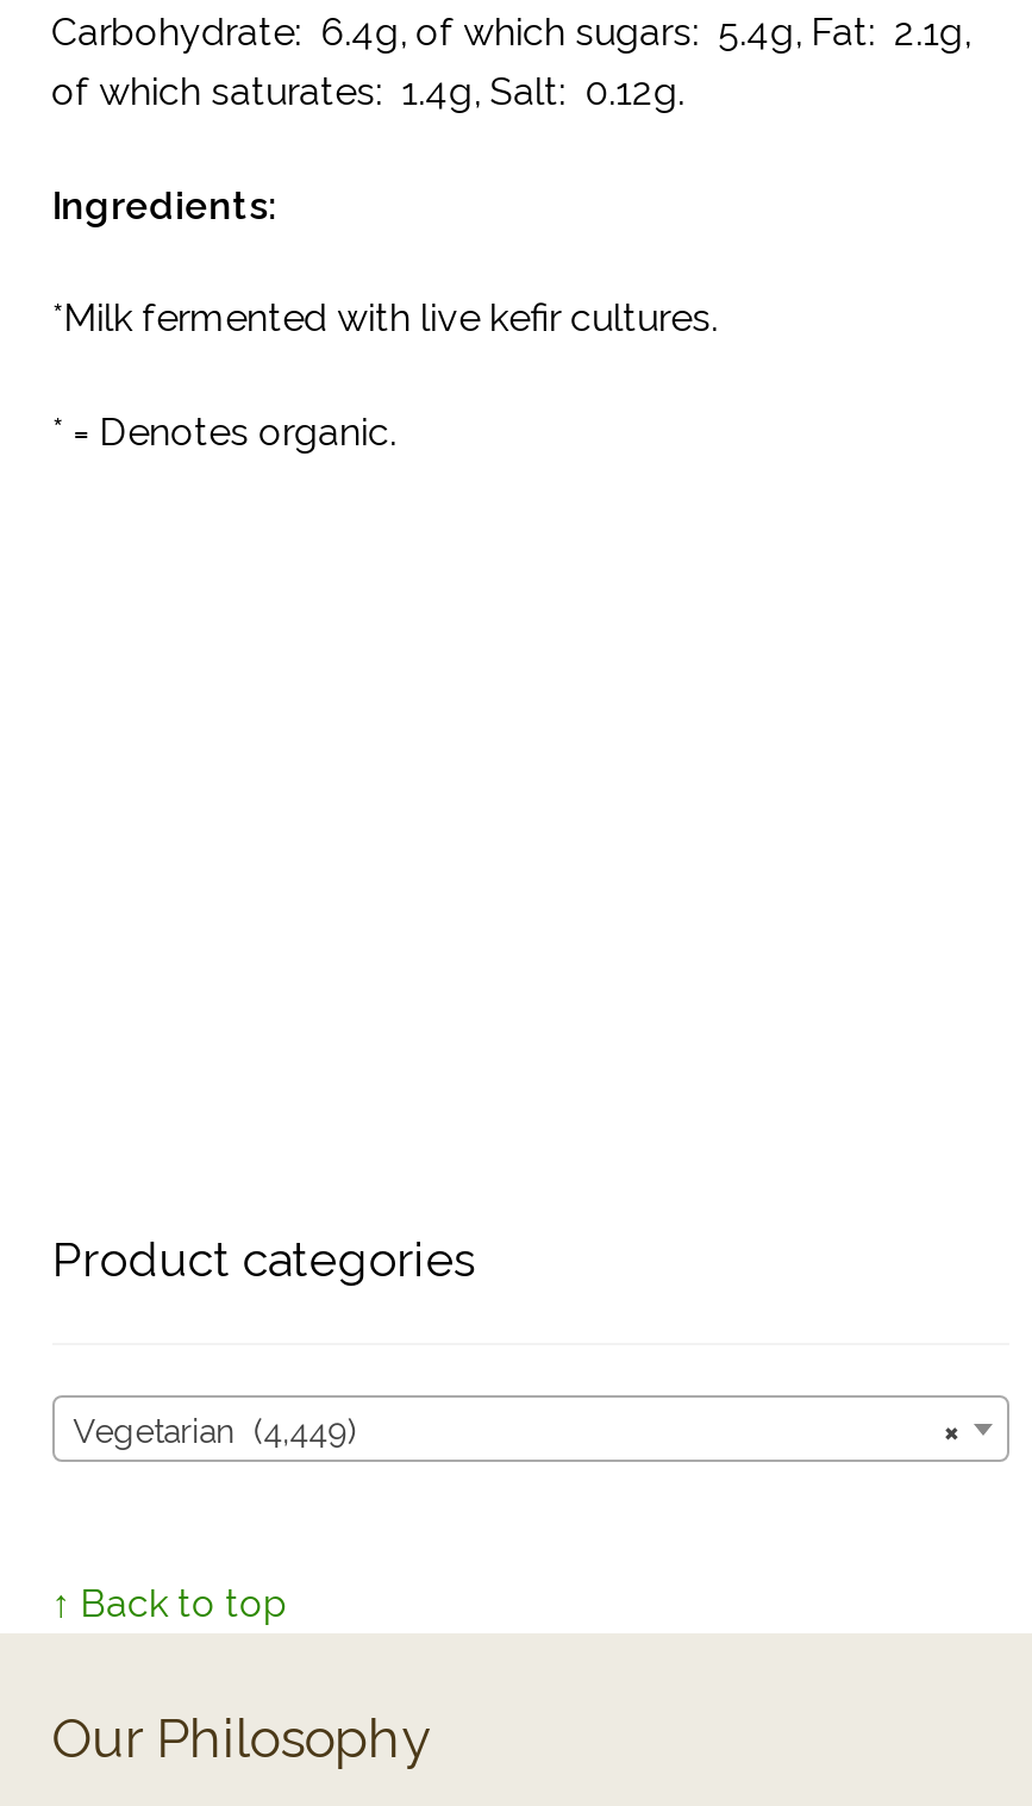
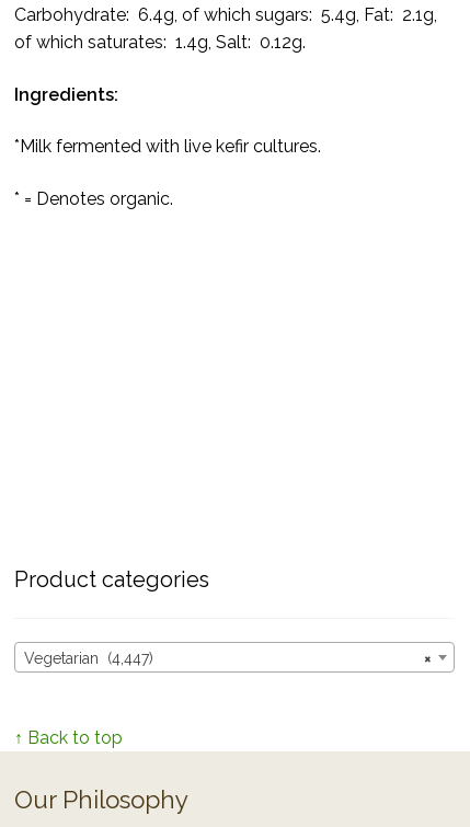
[73,1411,356,1449] Vegetarian (4,449) -> [24,649,153,667] Vegetarian (4,447)

